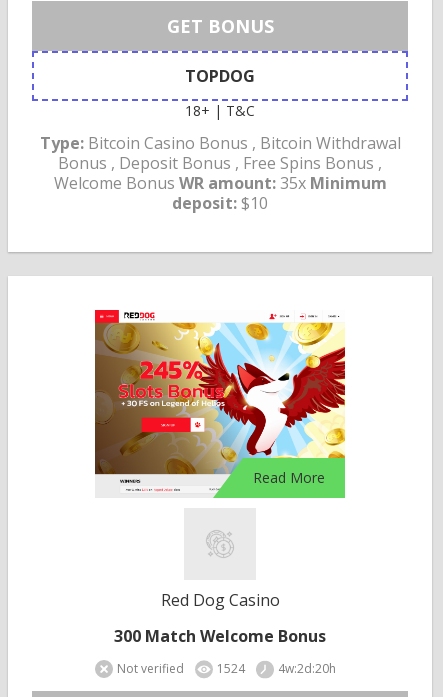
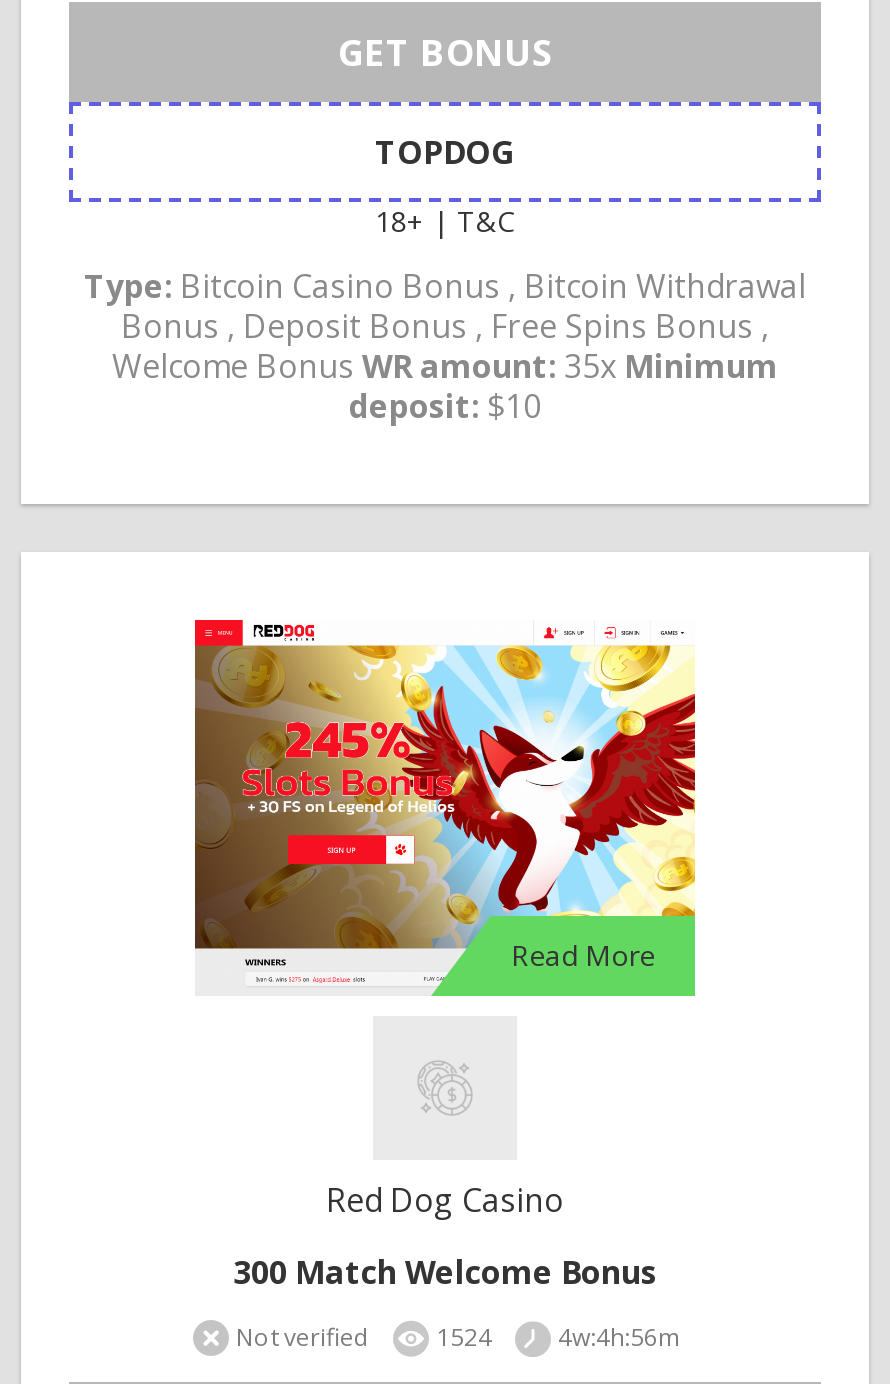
[117,660,336,677] Not verified 1524 4w:2d:20h -> [236,1319,680,1353] Not verified 1524 4w:4h:56m

